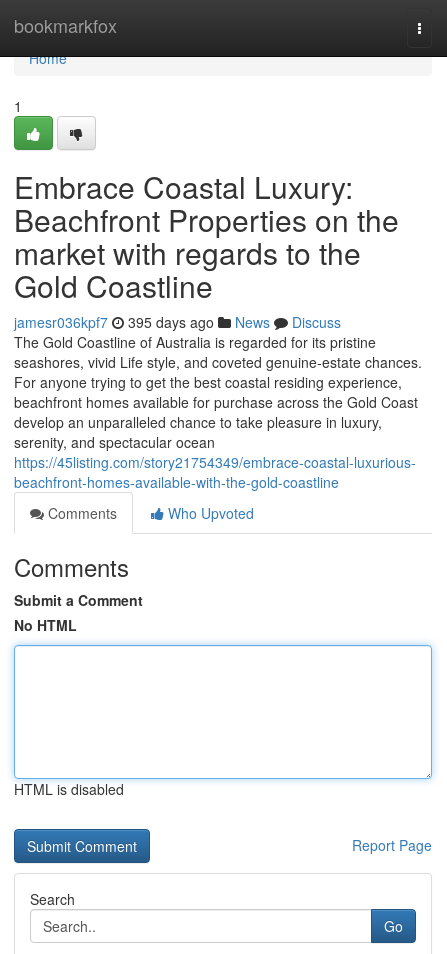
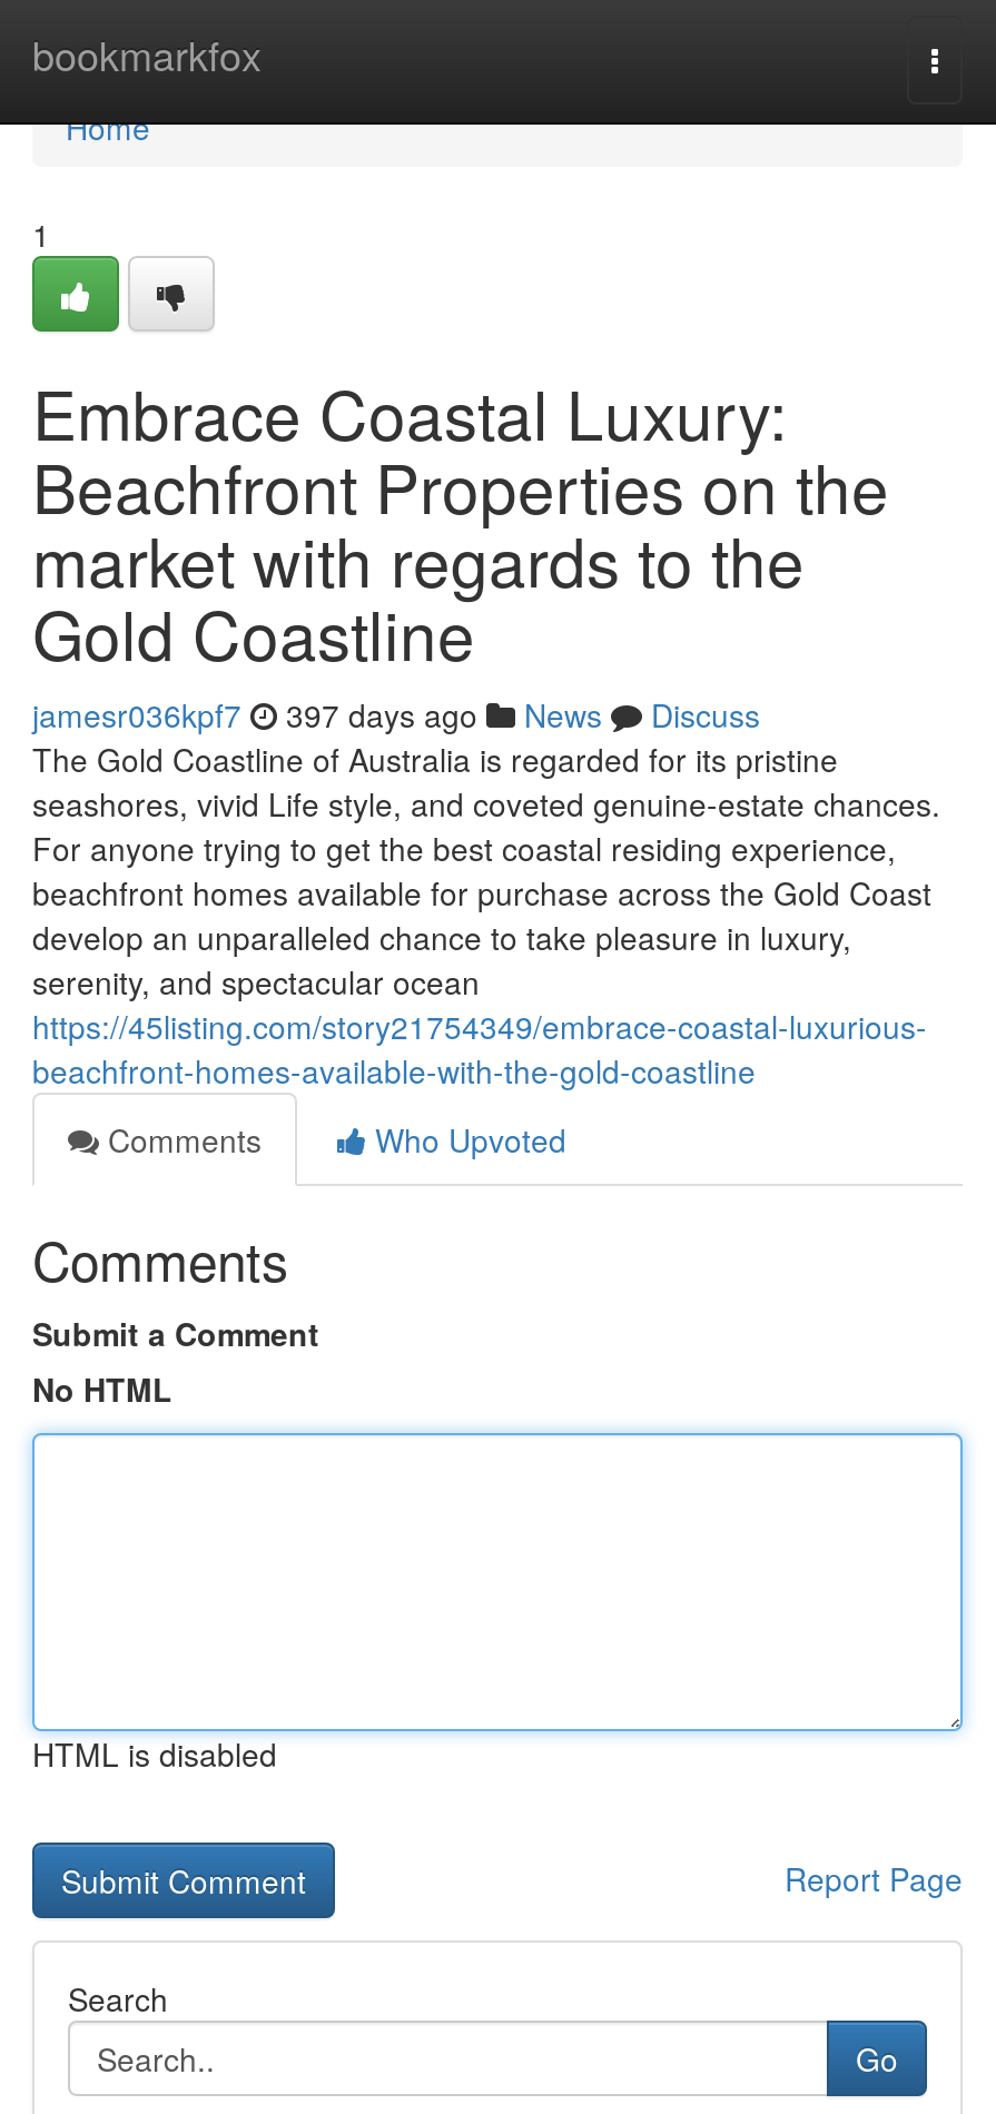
[14,312,341,332] jamesr036kpf7 395 days ago News Discuss -> [32,692,760,737] jamesr036kpf7 397 days ago News Discuss

